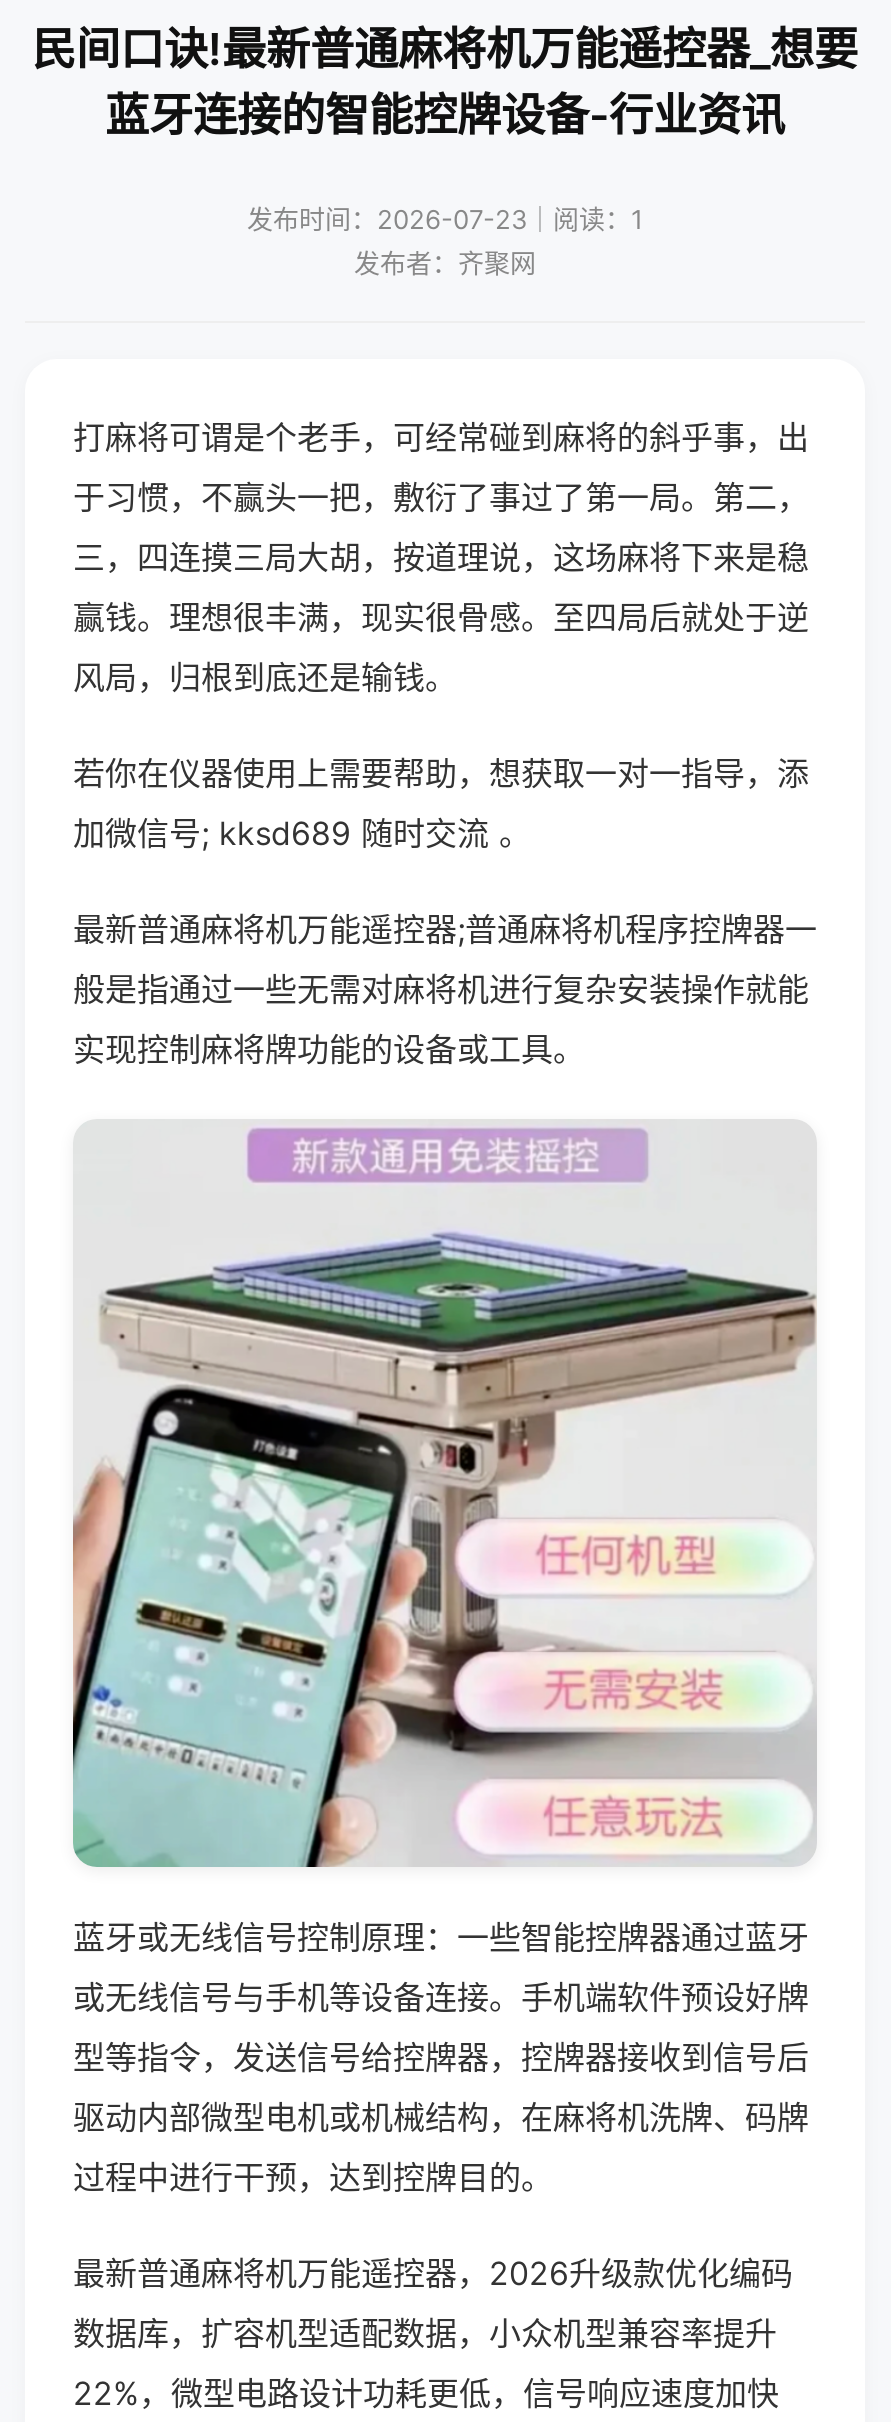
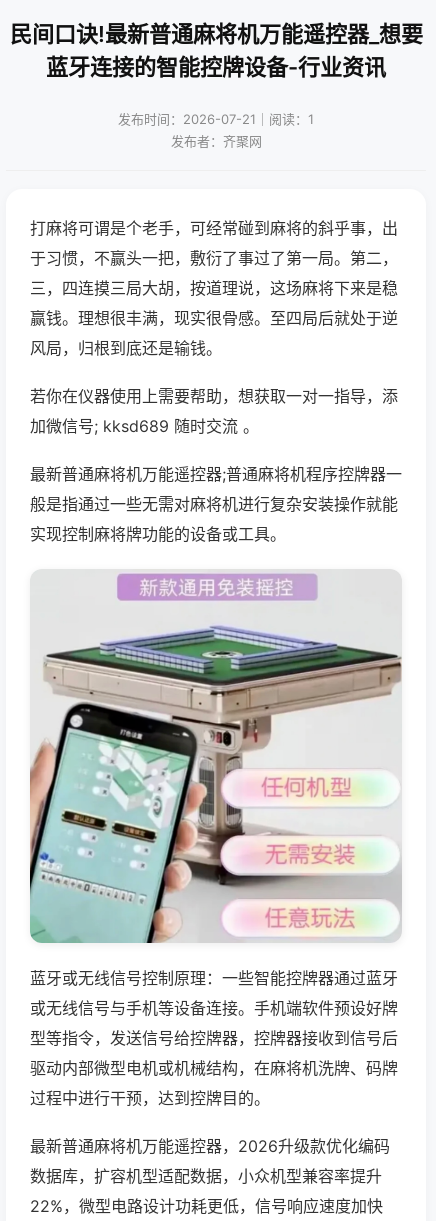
[247,203,643,235] 发布时间：2026-07-23｜阅读：1 -> [118,111,314,127] 发布时间：2026-07-21｜阅读：1

